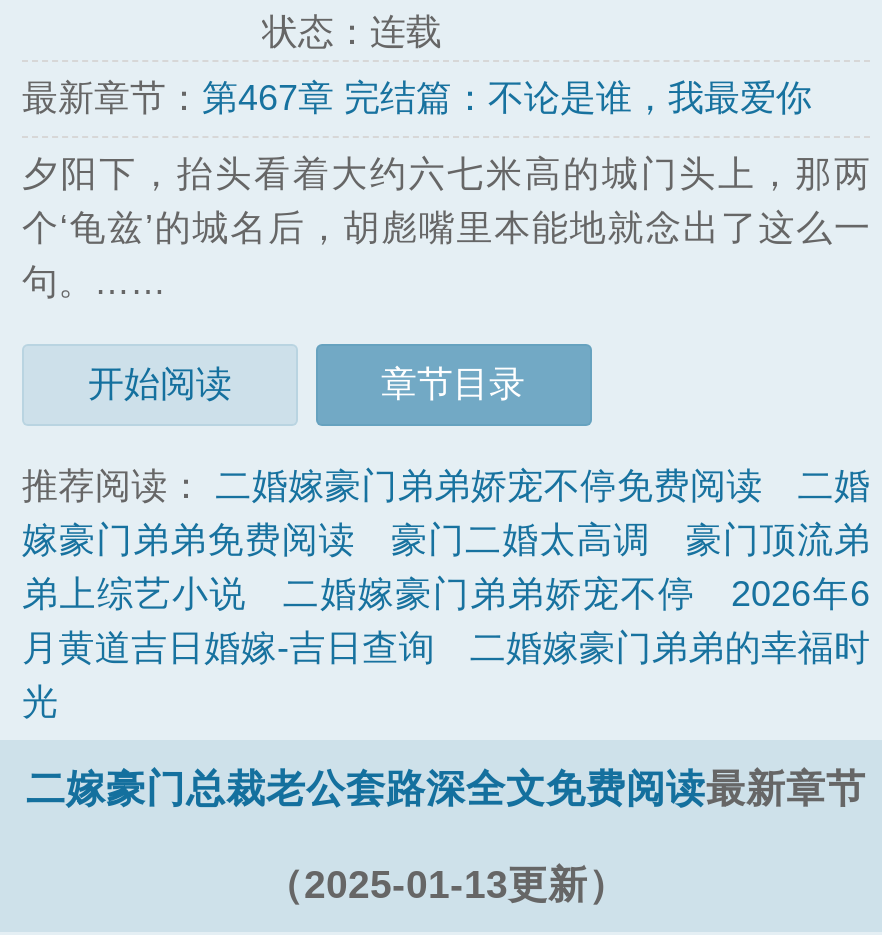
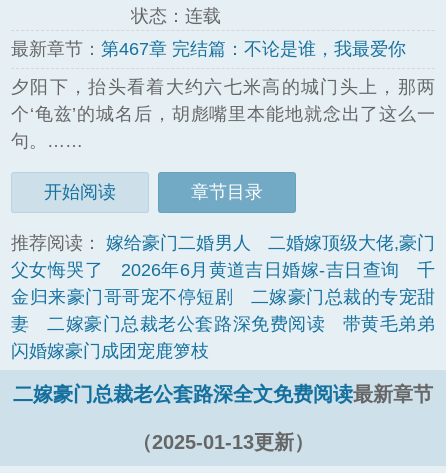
[22,466,870,722] 推荐阅读：二婚嫁豪门弟弟娇宠不停免费阅读 | 二婚 | 嫁豪门弟弟免费阅读 | 豪门二婚太高调 | 豪门顶流弟 | 弟上综艺小说 | 二婚嫁豪门弟弟娇宠不停 | 2026年6 | 月黄道吉日婚嫁-吉日查询 | 二婚嫁豪门弟弟的幸福时 | 光 -> [11,233,435,361] 推荐阅读：嫁给豪门二婚男人 | 二婚嫁顶级大佬,豪门 | 父女悔哭了 | 2026年6月黄道吉日婚嫁-吉日查询 | 千 | 金归来豪门哥哥宠不停短剧 | 二嫁豪门总裁的专宠甜 | 妻 | 二嫁豪门总裁老公套路深免费阅读 | 带黄毛弟弟 | 闪婚嫁豪门成团宠鹿箩枝

